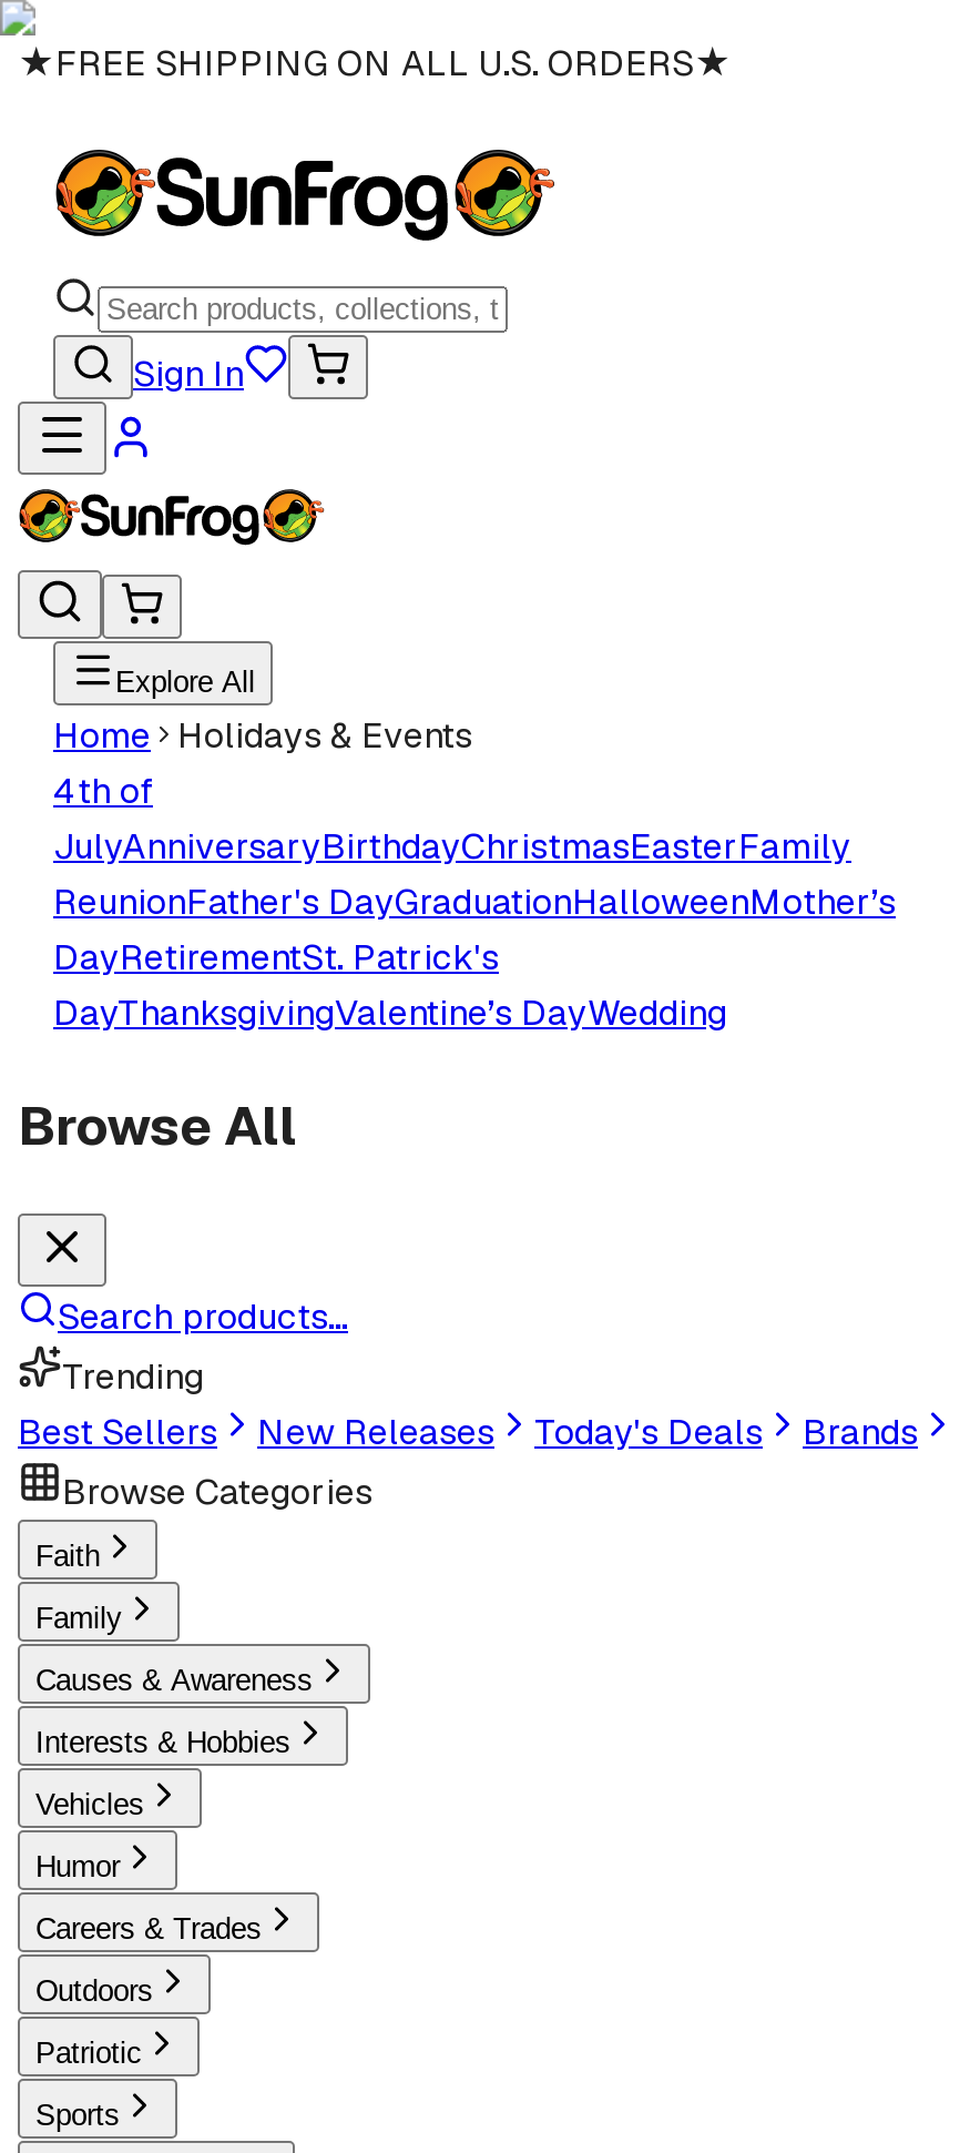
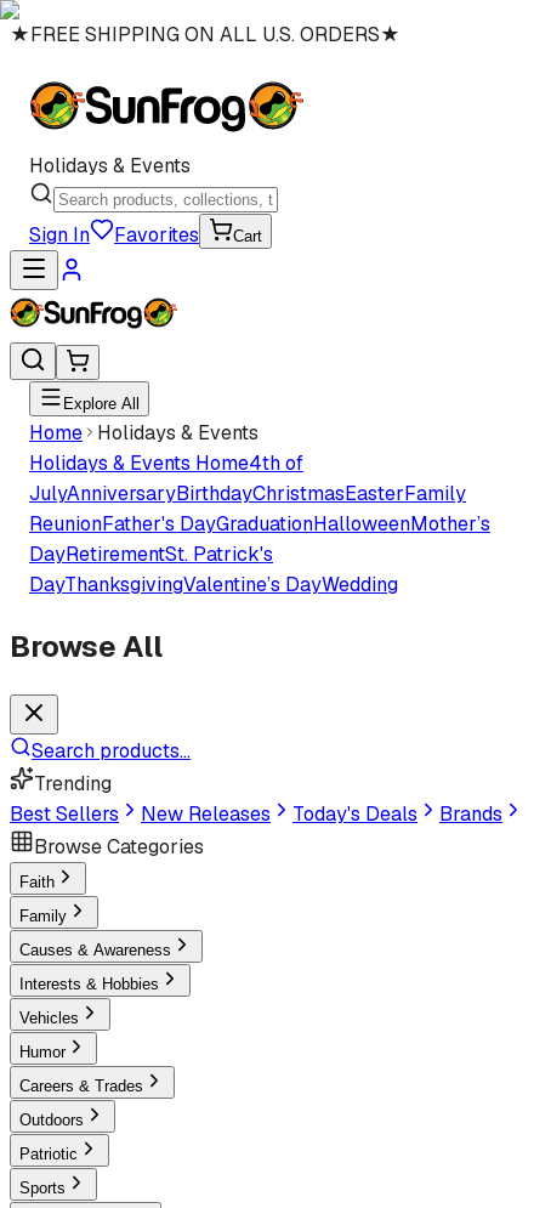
none -> [29,153,191,178] Holidays & Events
none -> [114,222,262,248] Favorites | Cart
[53,768,153,814] 4th of -> [29,450,303,476] Holidays & Events Home4th of

